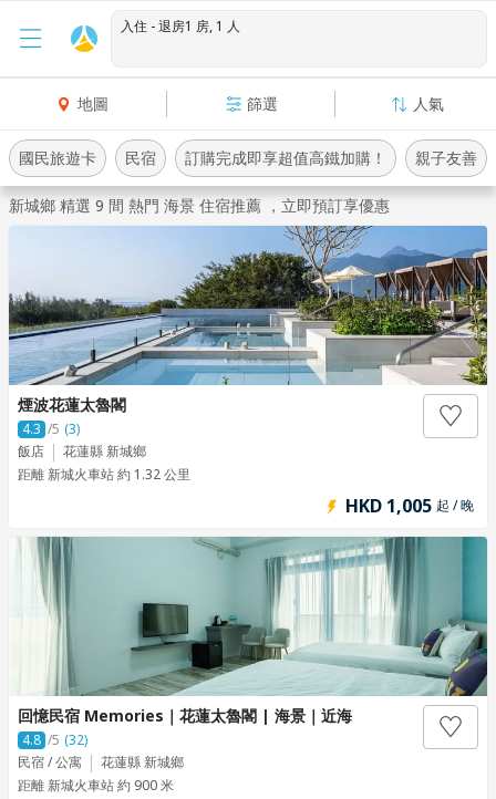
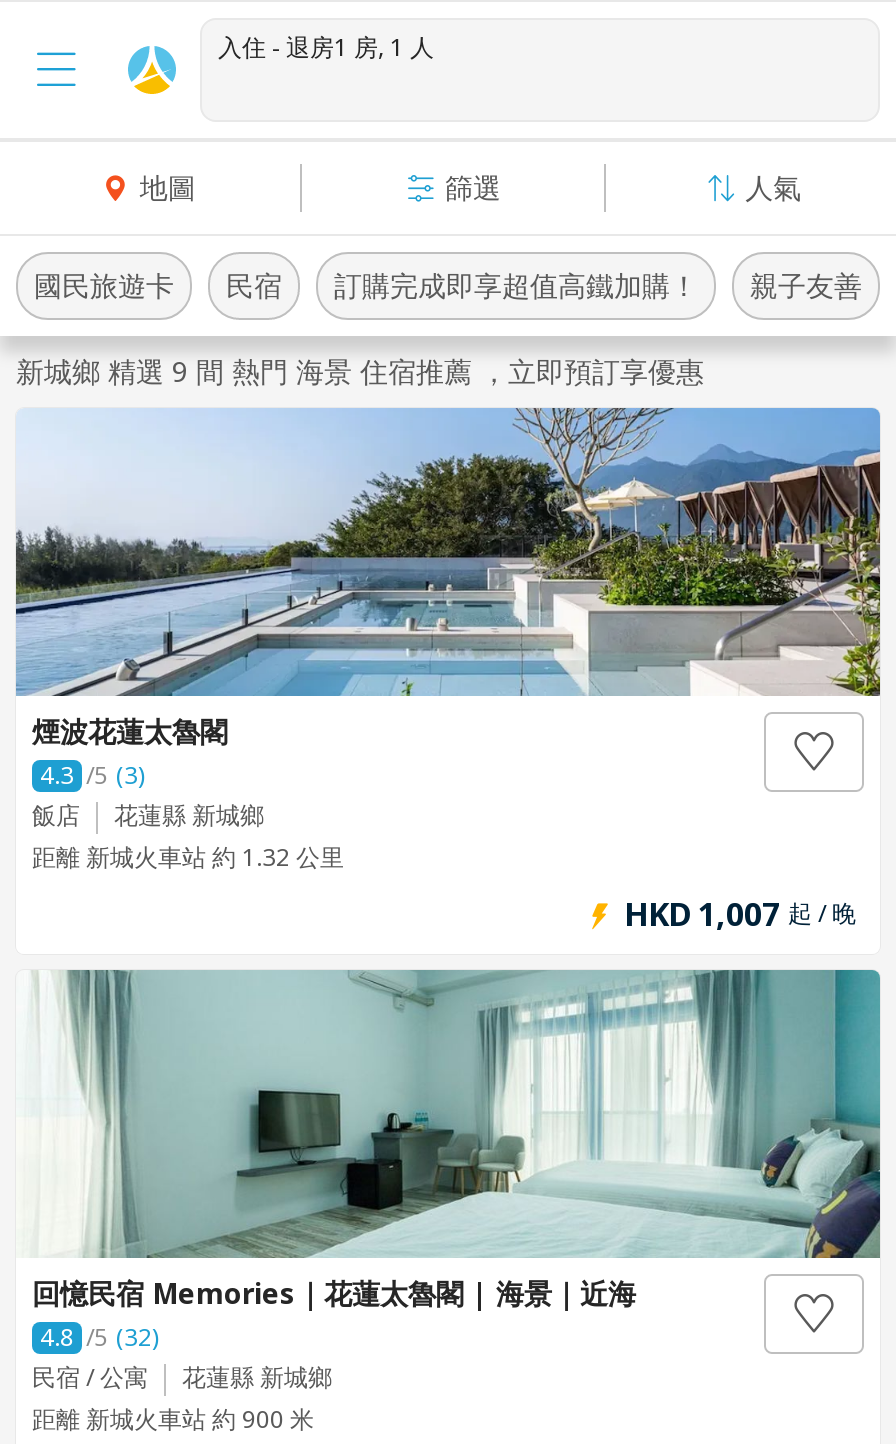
[345,493,474,518] HKD 1,005 起 / 晚 -> [624,892,856,936] HKD 1,007 起 / 晚

